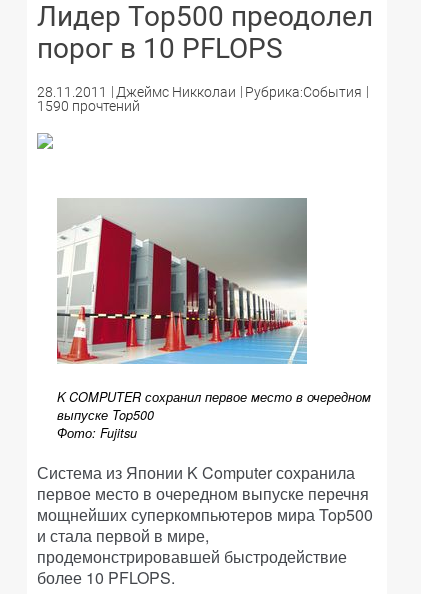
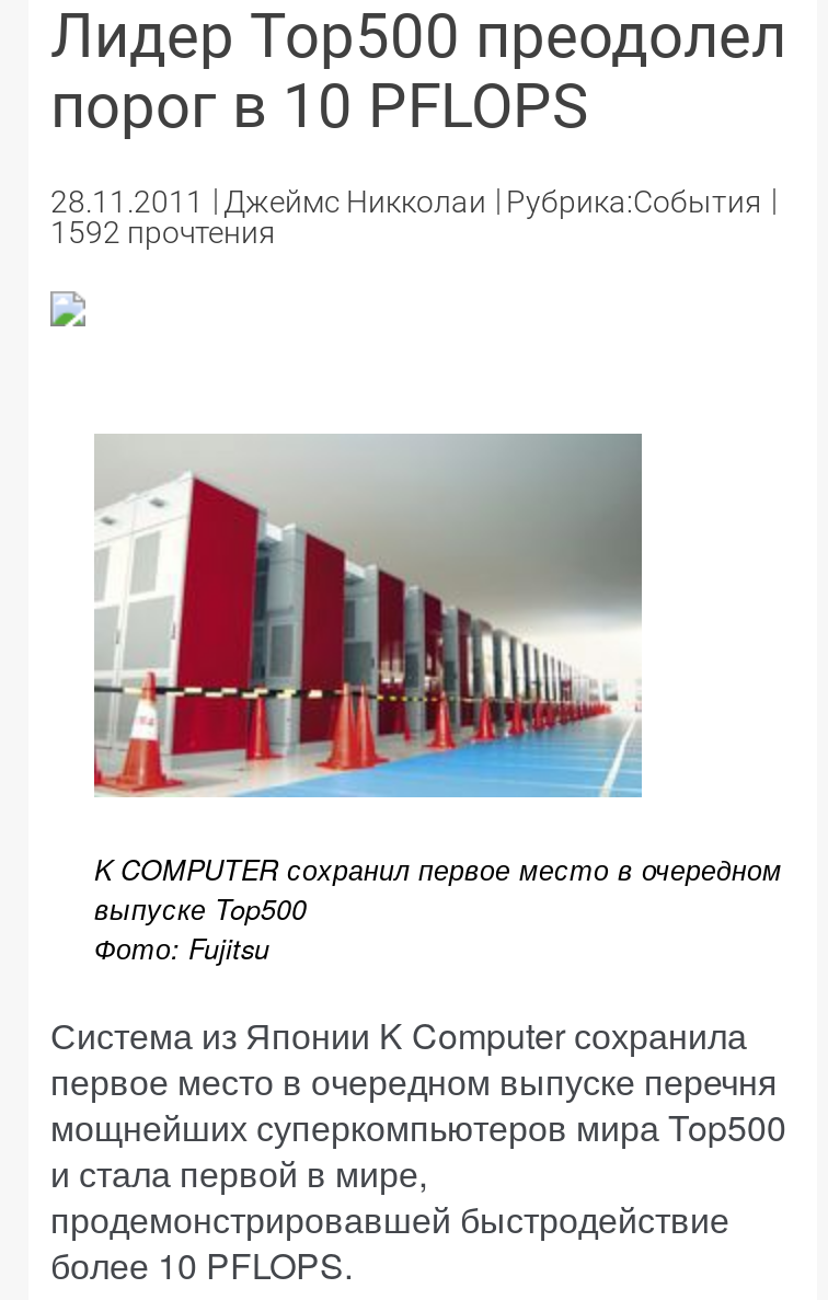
[37,98,140,114] 1590 прочтений -> [50,215,276,250] 1592 прочтения

